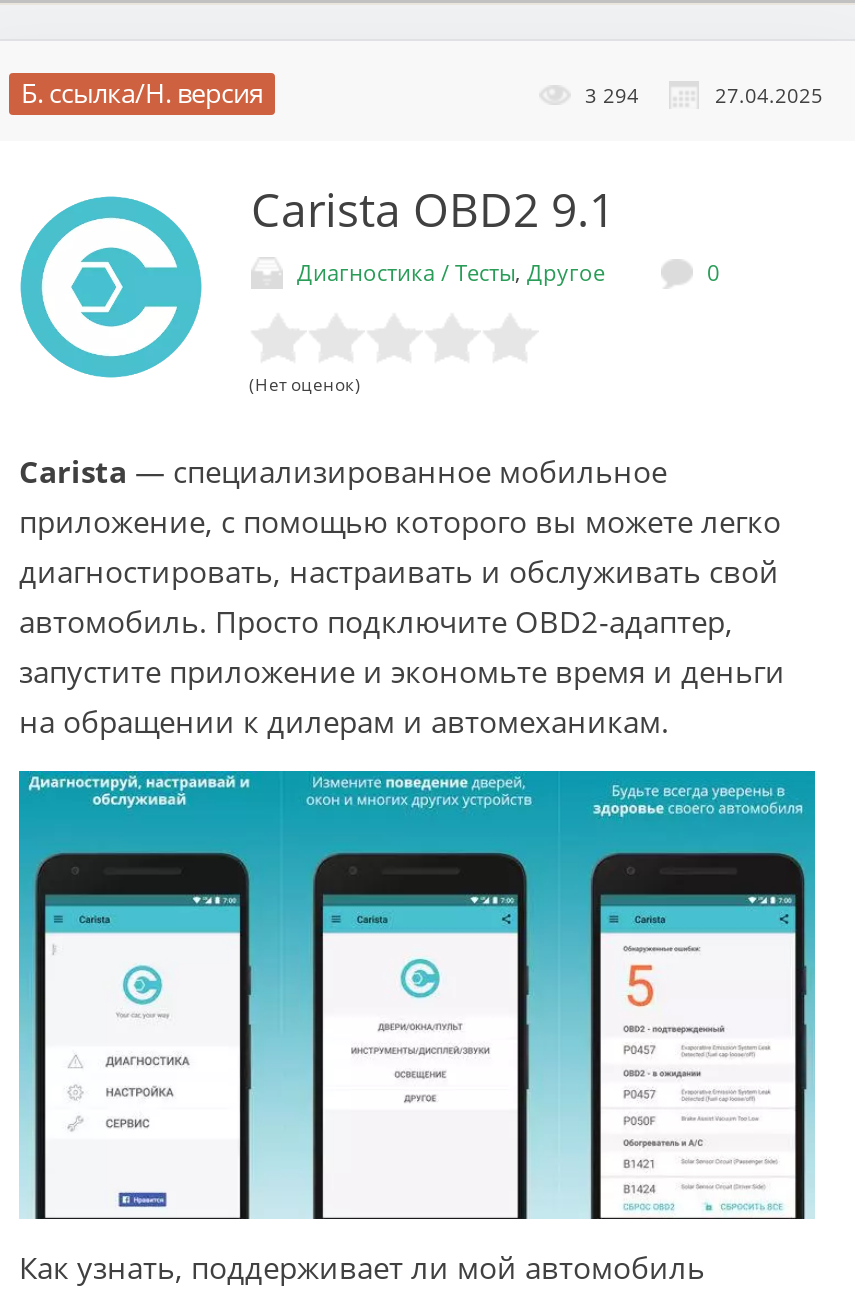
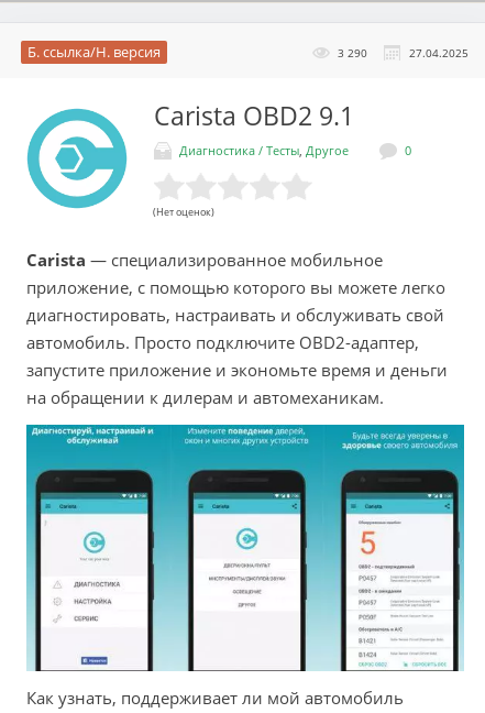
[585,81,639,109] 3 294 -> [338,45,367,61] 3 290

